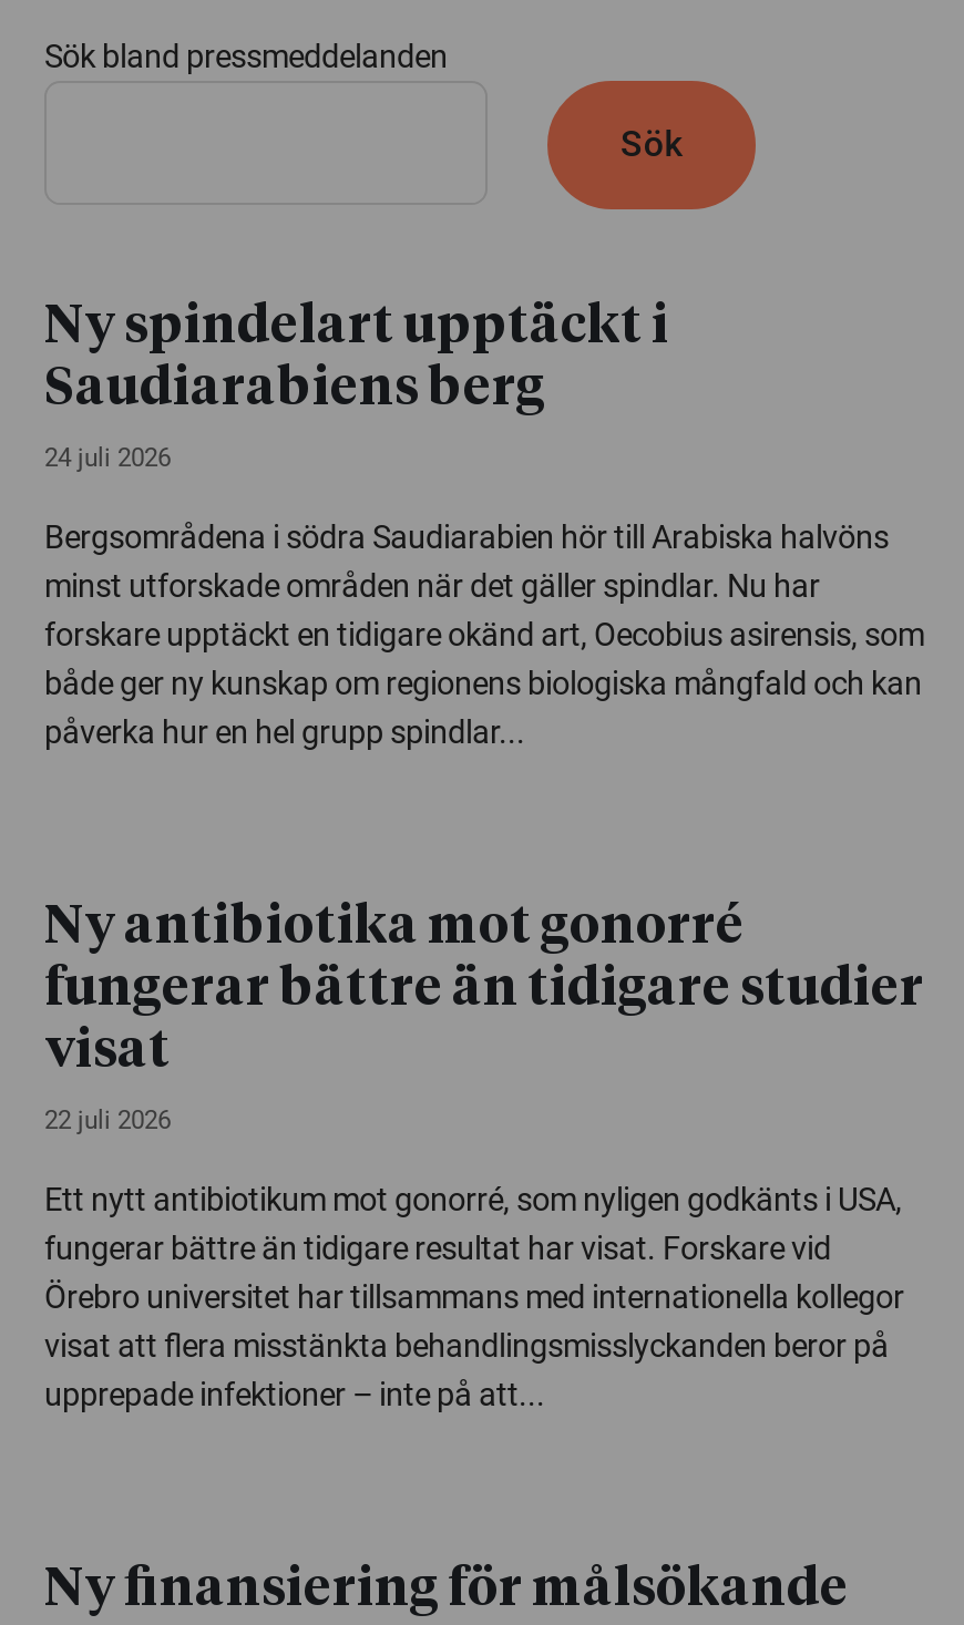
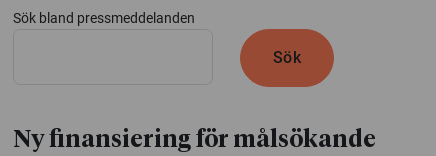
[44,303,924,750] Ny spindelart upptäckt i | Saudiarabiens berg | 24 juli 2026 | Bergsområdena i södra Saudiarabien hör till Arabiska halvöns | minst utforskade områden när det gäller spindlar. Nu har | forskare upptäckt en tidigare okänd art, Oecobius asirensis, som | både ger ny kunskap om regionens biologiska mångfald och kan | påverka hur en hel grupp spindlar... -> none
[44,903,924,1413] Ny antibiotika mot gonorré | fungerar bättre än tidigare studier | visat | 22 juli 2026 | Ett nytt antibiotikum mot gonorré, som nyligen godkänts i USA, | fungerar bättre än tidigare resultat har visat. Forskare vid | Örebro universitet har tillsammans med internationella kollegor | visat att flera misstänkta behandlingsmisslyckanden beror på | upprepade infektioner – inte på att... -> none

